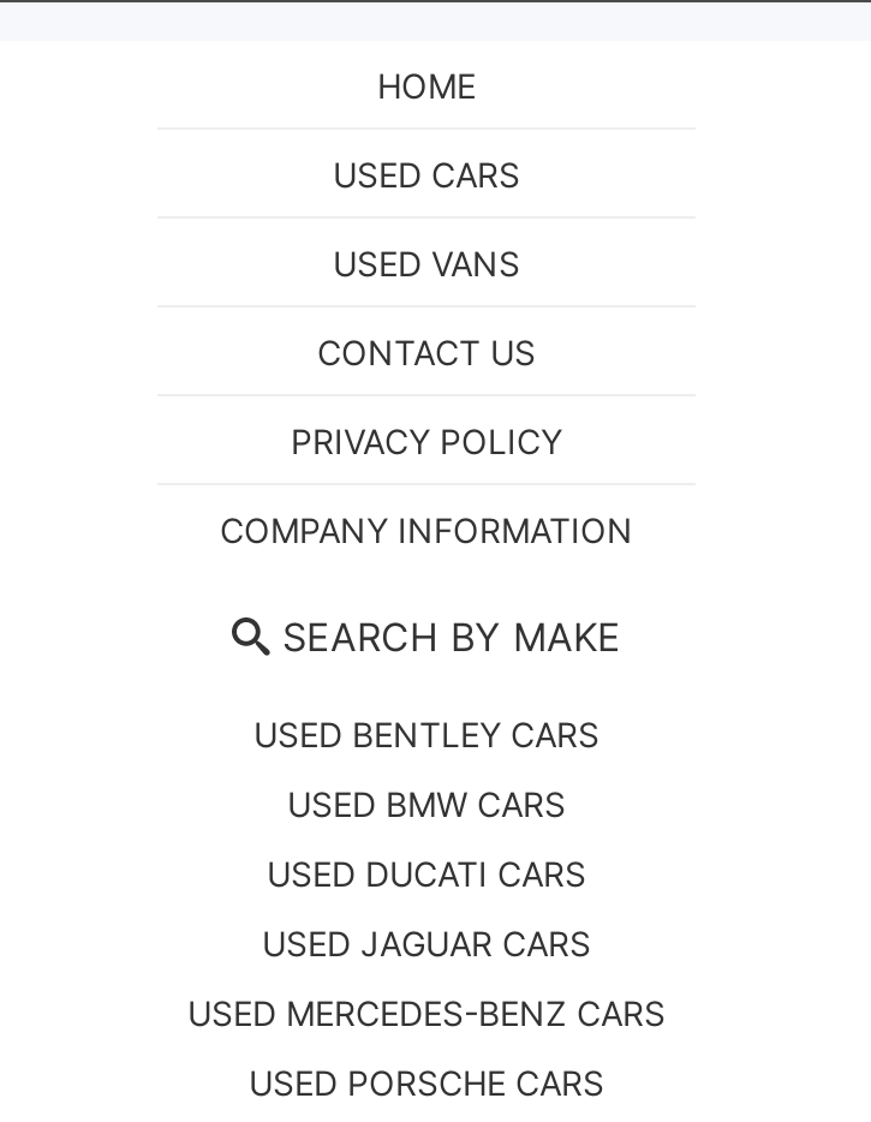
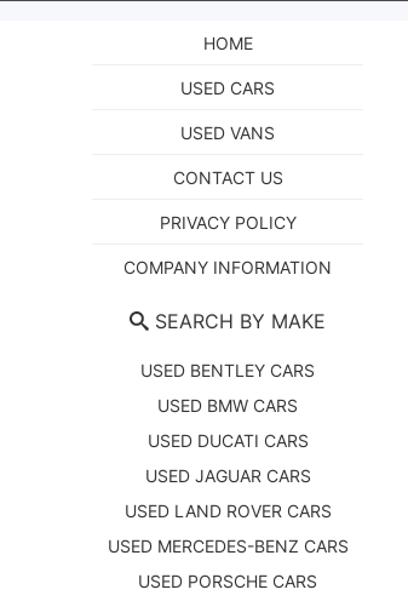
none -> [124,501,331,521] USED LAND ROVER CARS

